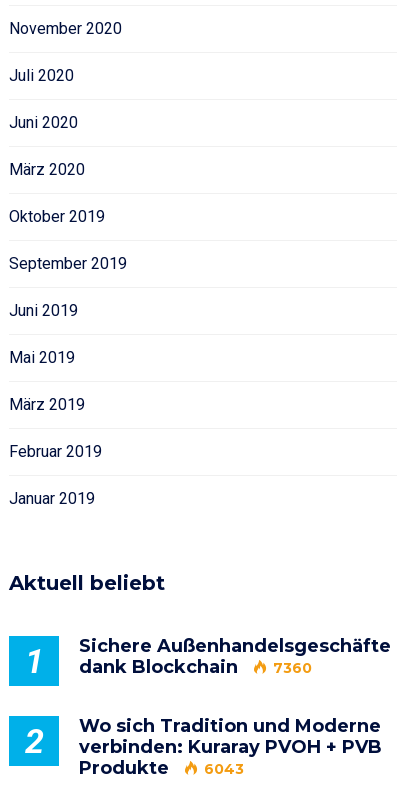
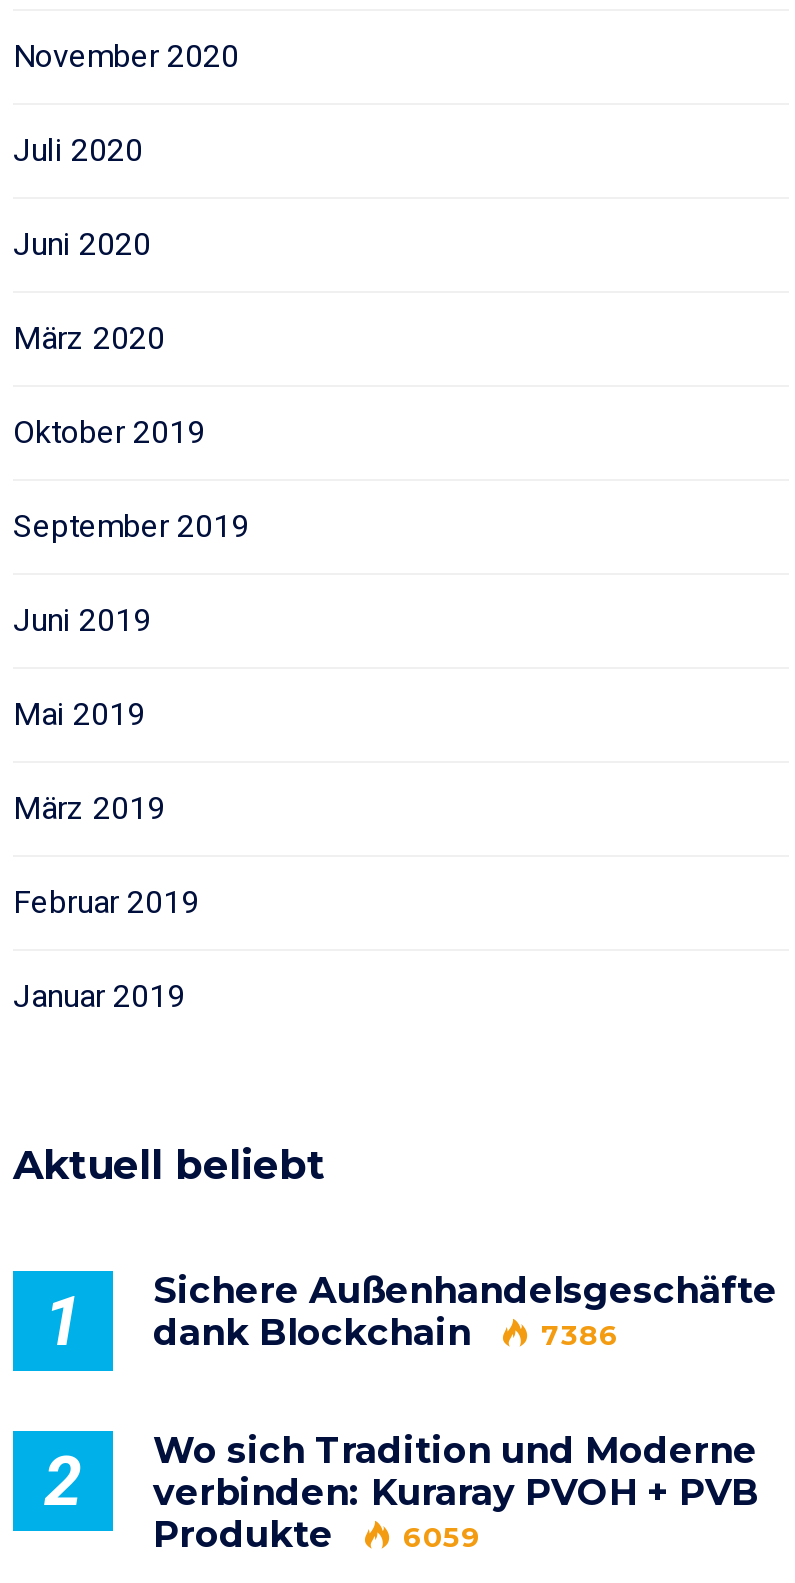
[24,635,391,681] 1 dank Blockchain Sichere Außenhandelsgeschäfte 7360 -> [44,1269,777,1361] 1 dank Blockchain Sichere Außenhandelsgeschäfte 7386
[79,757,244,779] Produkte 6043 -> [153,1513,481,1557] Produkte 6059

